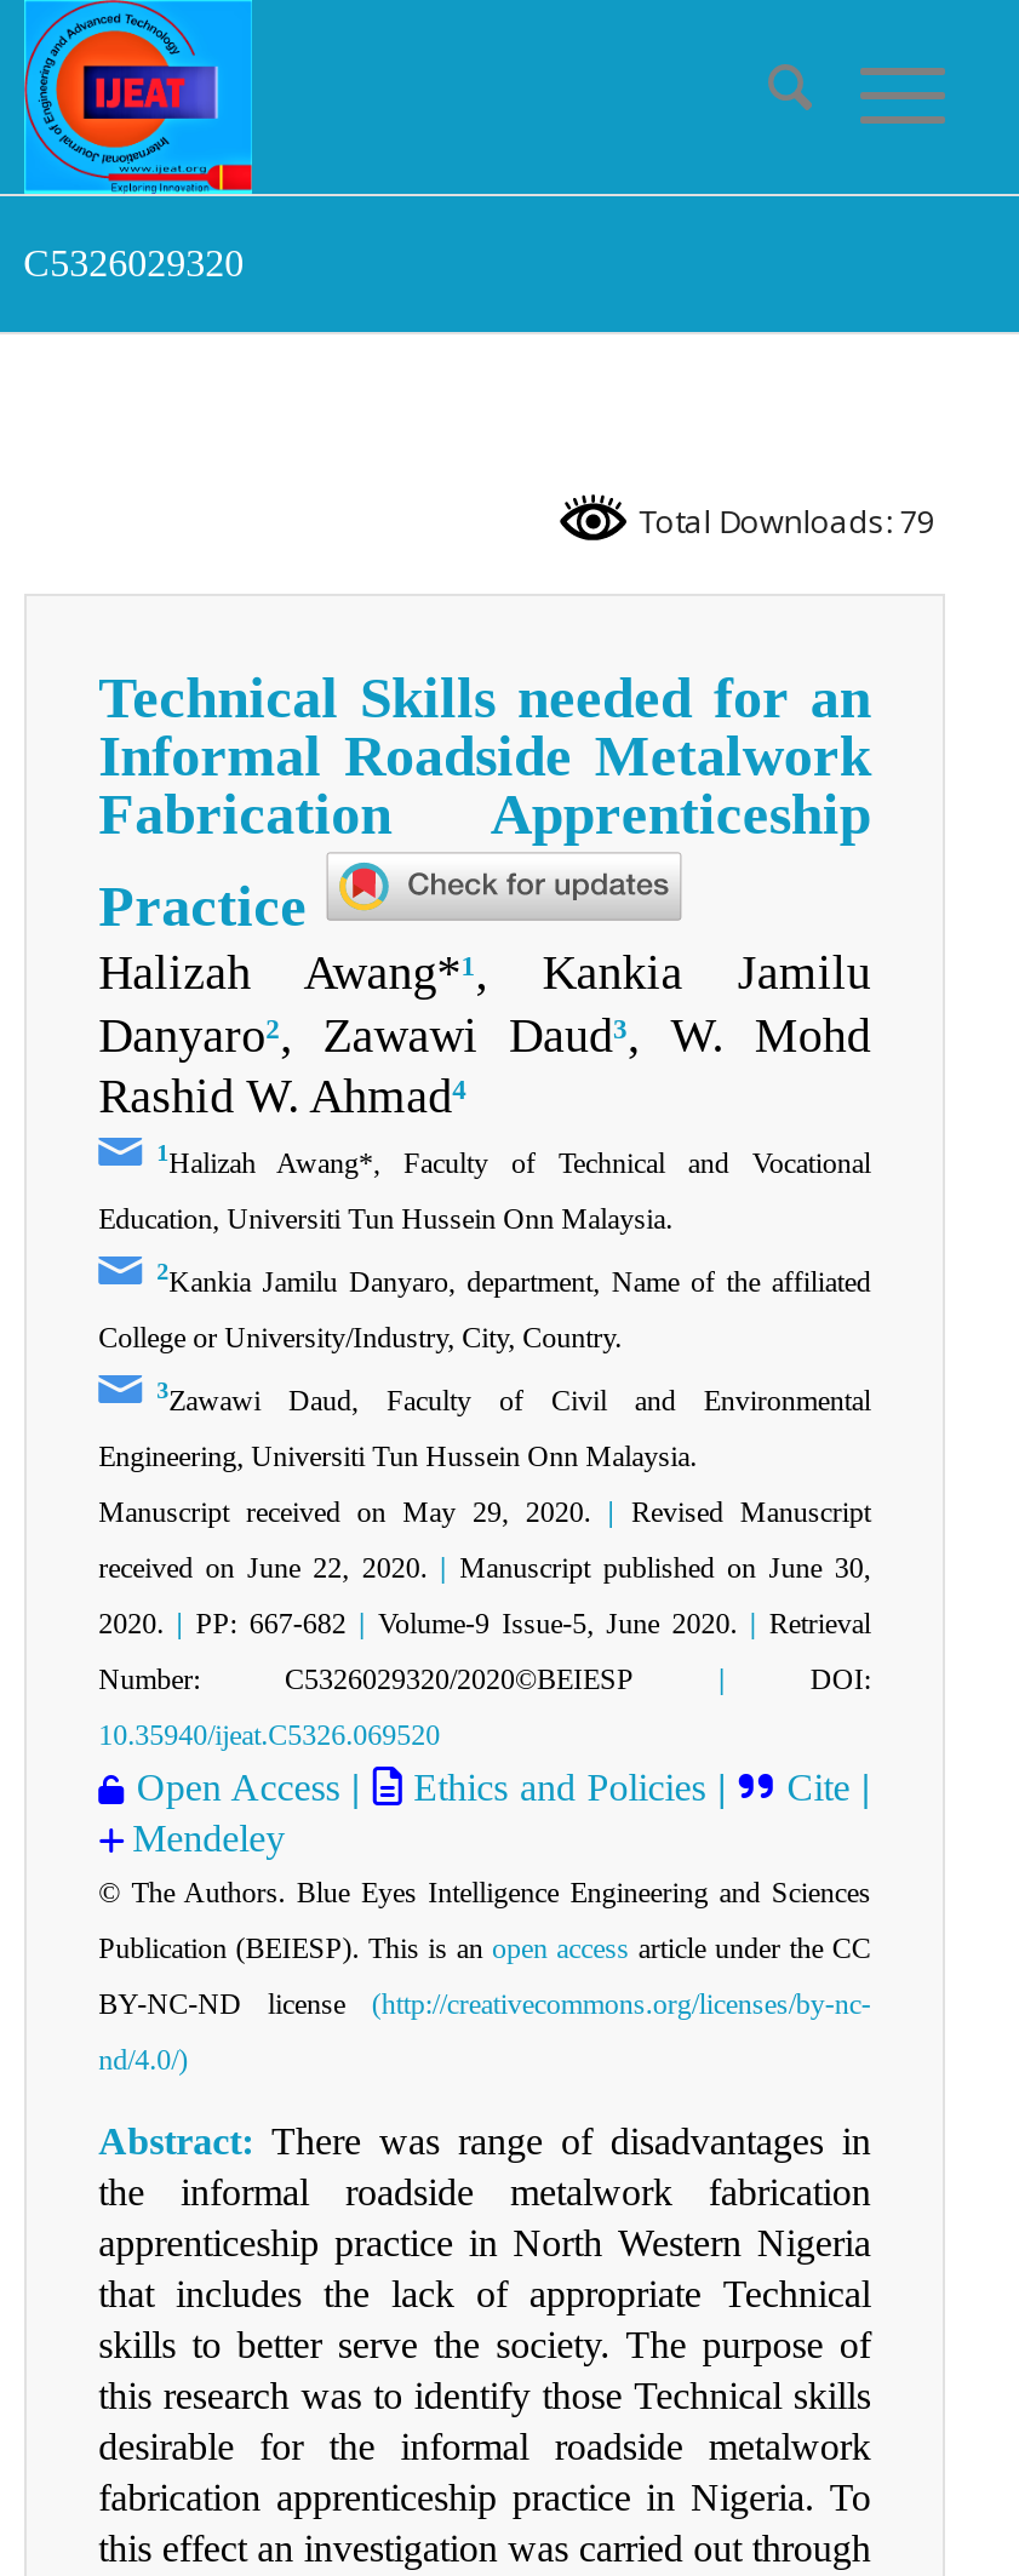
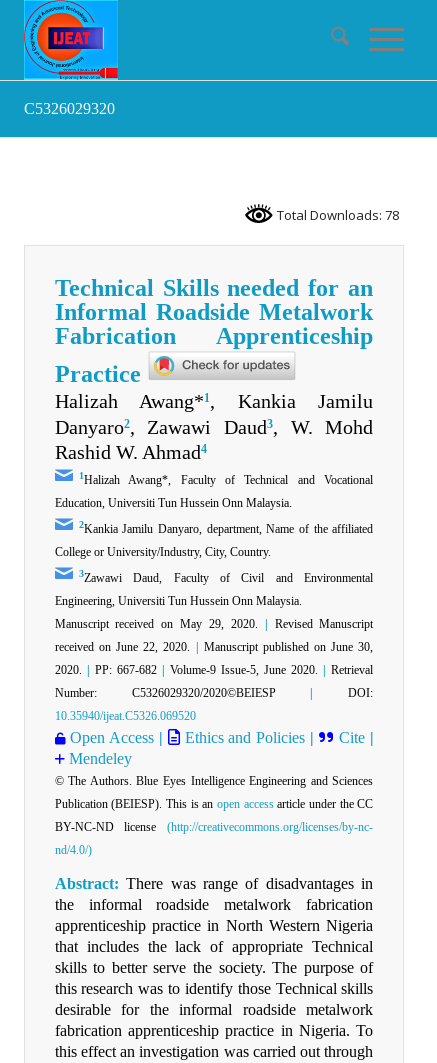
[631,499,934,543] Total Downloads: 79 -> [274,206,399,224] Total Downloads: 78

